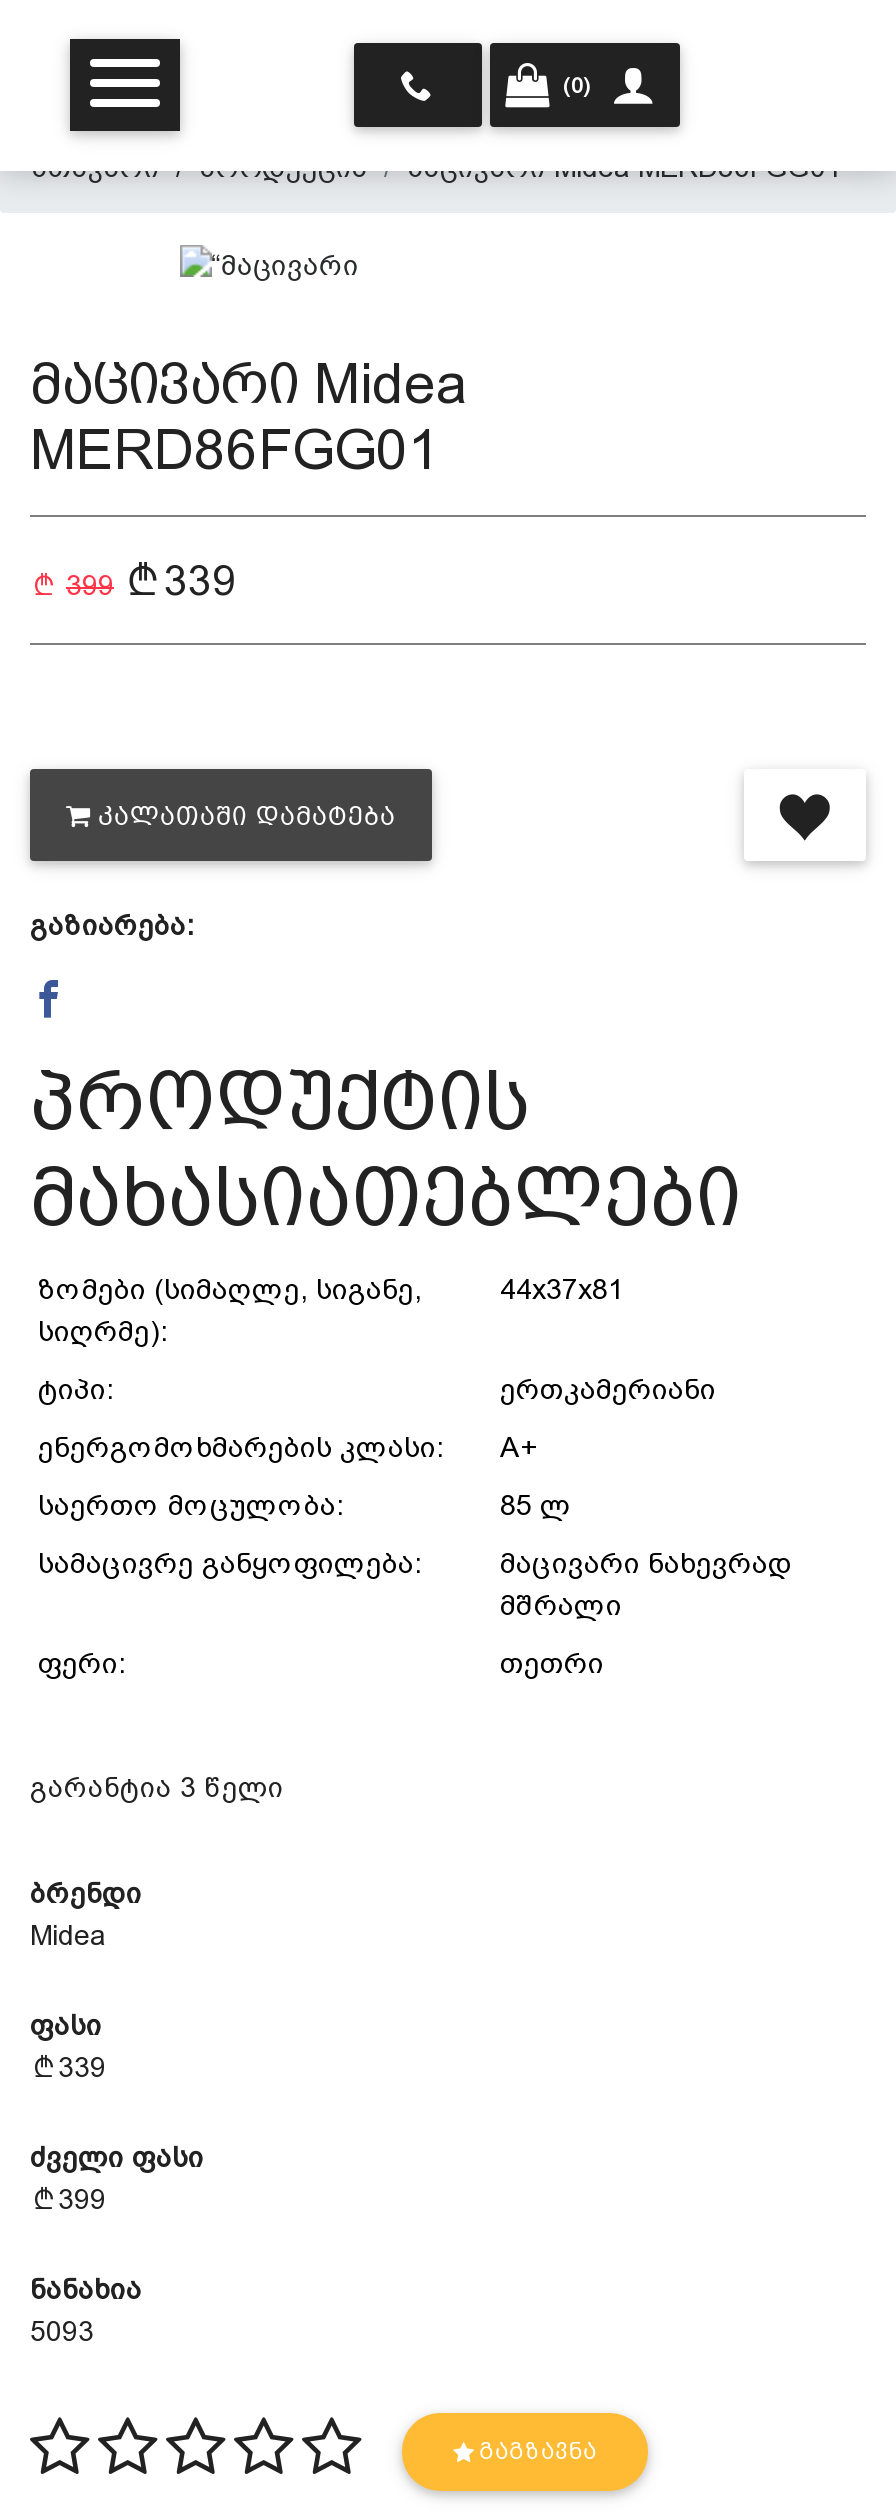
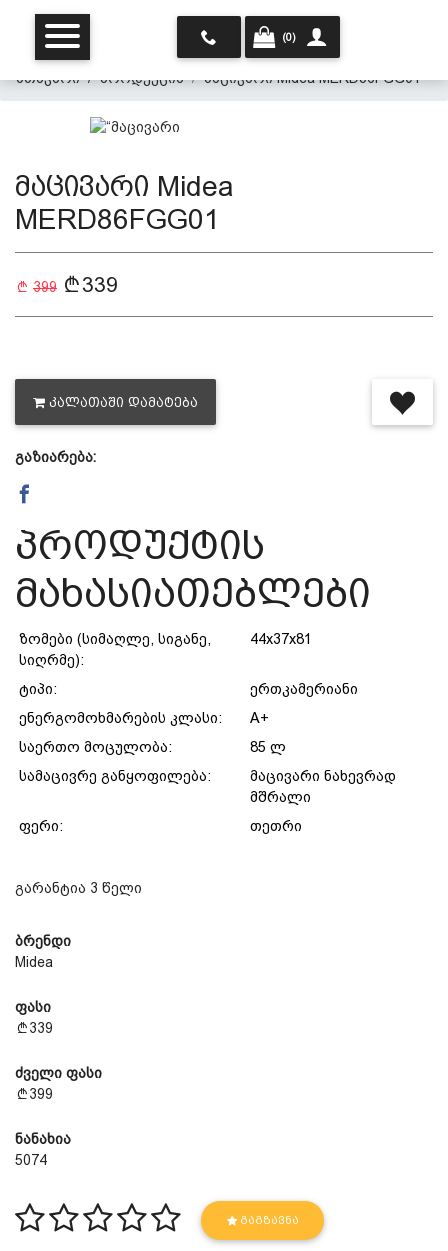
[30,2315,94,2347] 5093 -> [15,1152,47,1168] 5074

